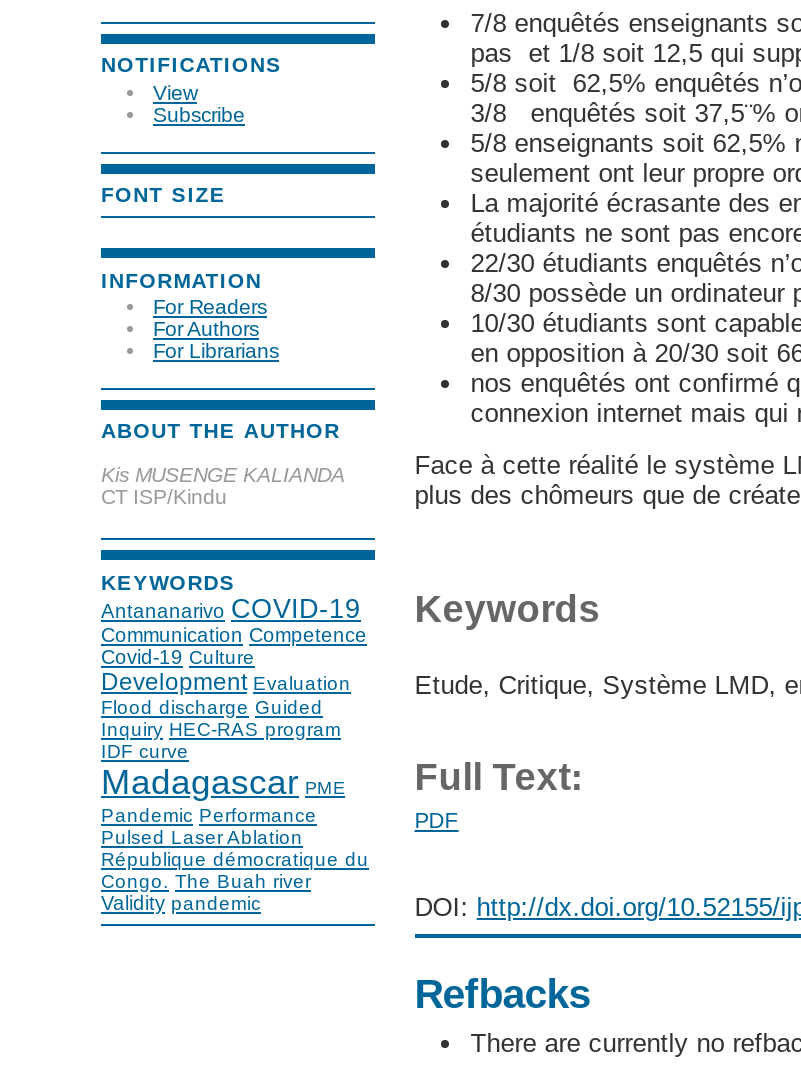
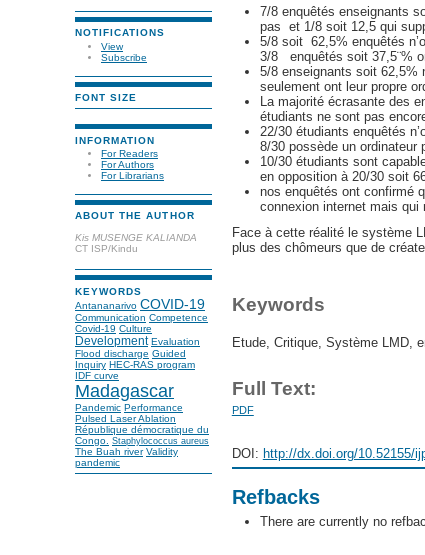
[101,761,345,801] Madagascar PME -> [75,380,174,400] Madagascar
[101,869,311,913] Congo. The Buah river | Validity pandemic -> [75,434,209,467] Congo. Staphylococcus aureus | The Buah river Validity | pandemic

